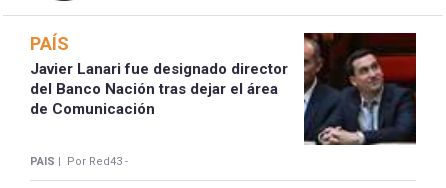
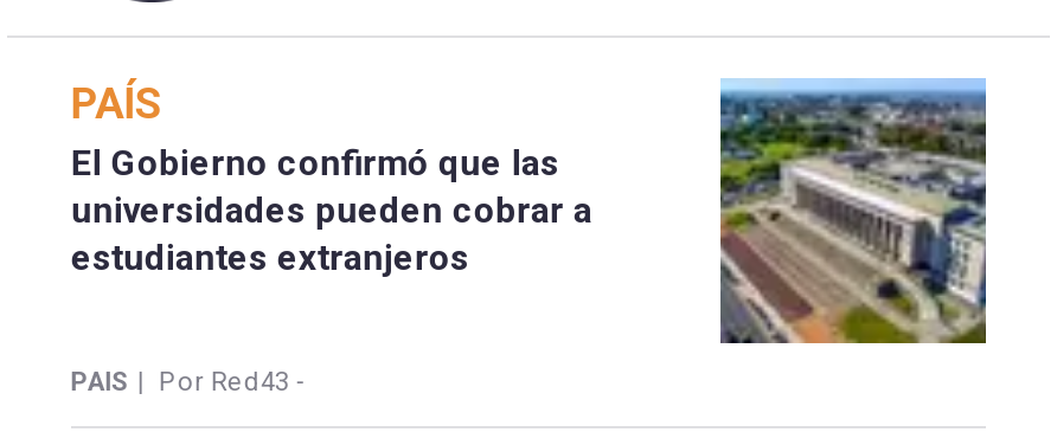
[303,32,417,146] [image] -> [718,78,988,346] [image]
[30,60,288,118] Javier Lanari fue designado director | del Banco Nación tras dejar el área | de Comunicación -> [71,142,592,279] El Gobierno confirmó que las | universidades pueden cobrar a | estudiantes extranjeros

